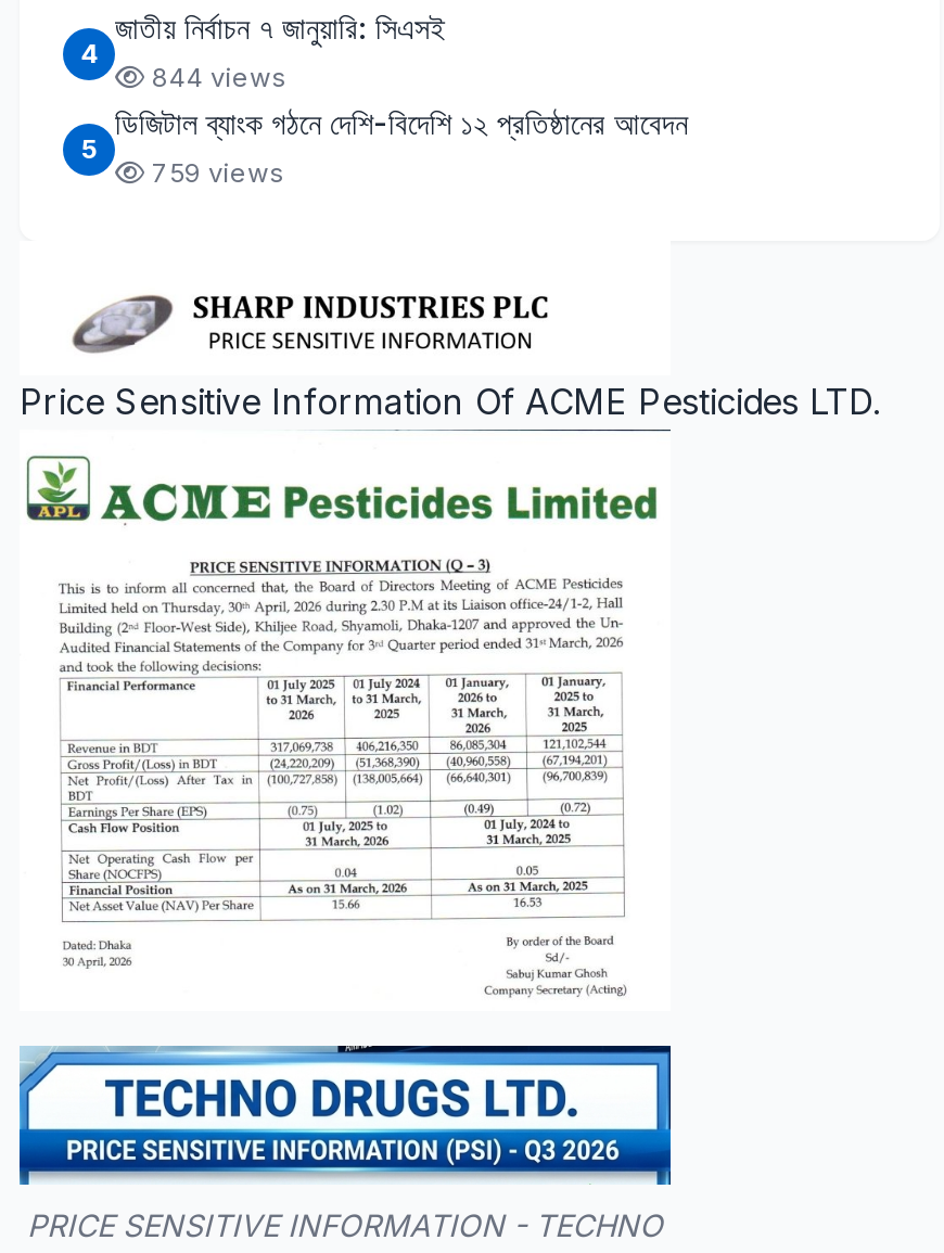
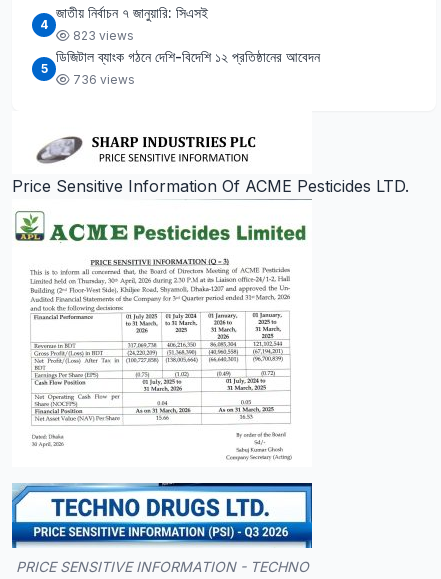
[145,60,286,93] 844 views -> [70,28,134,43] 823 views
[145,156,284,188] 759 views -> [70,72,135,87] 736 views

